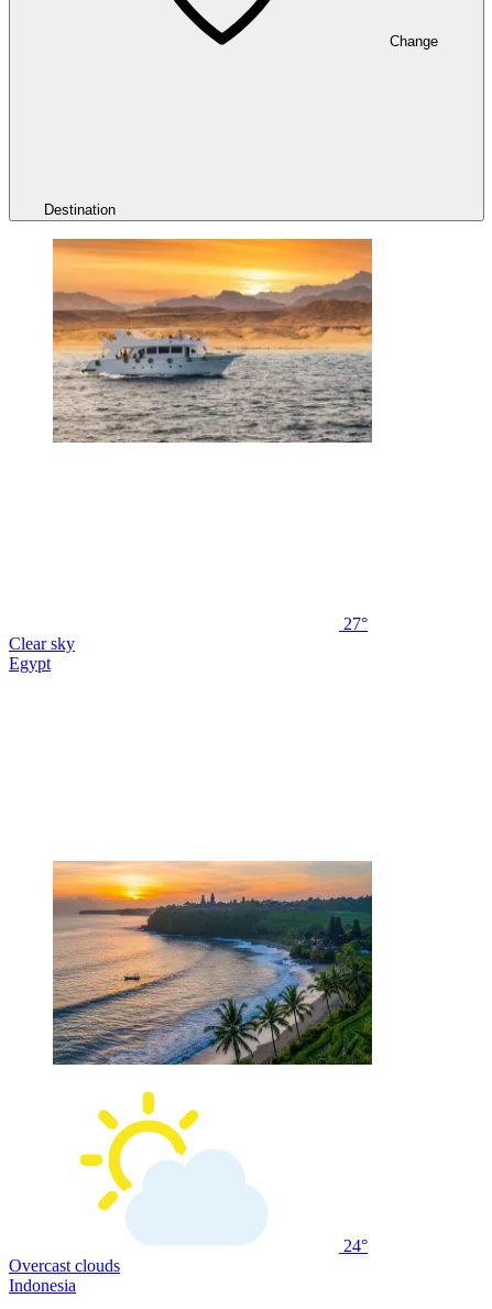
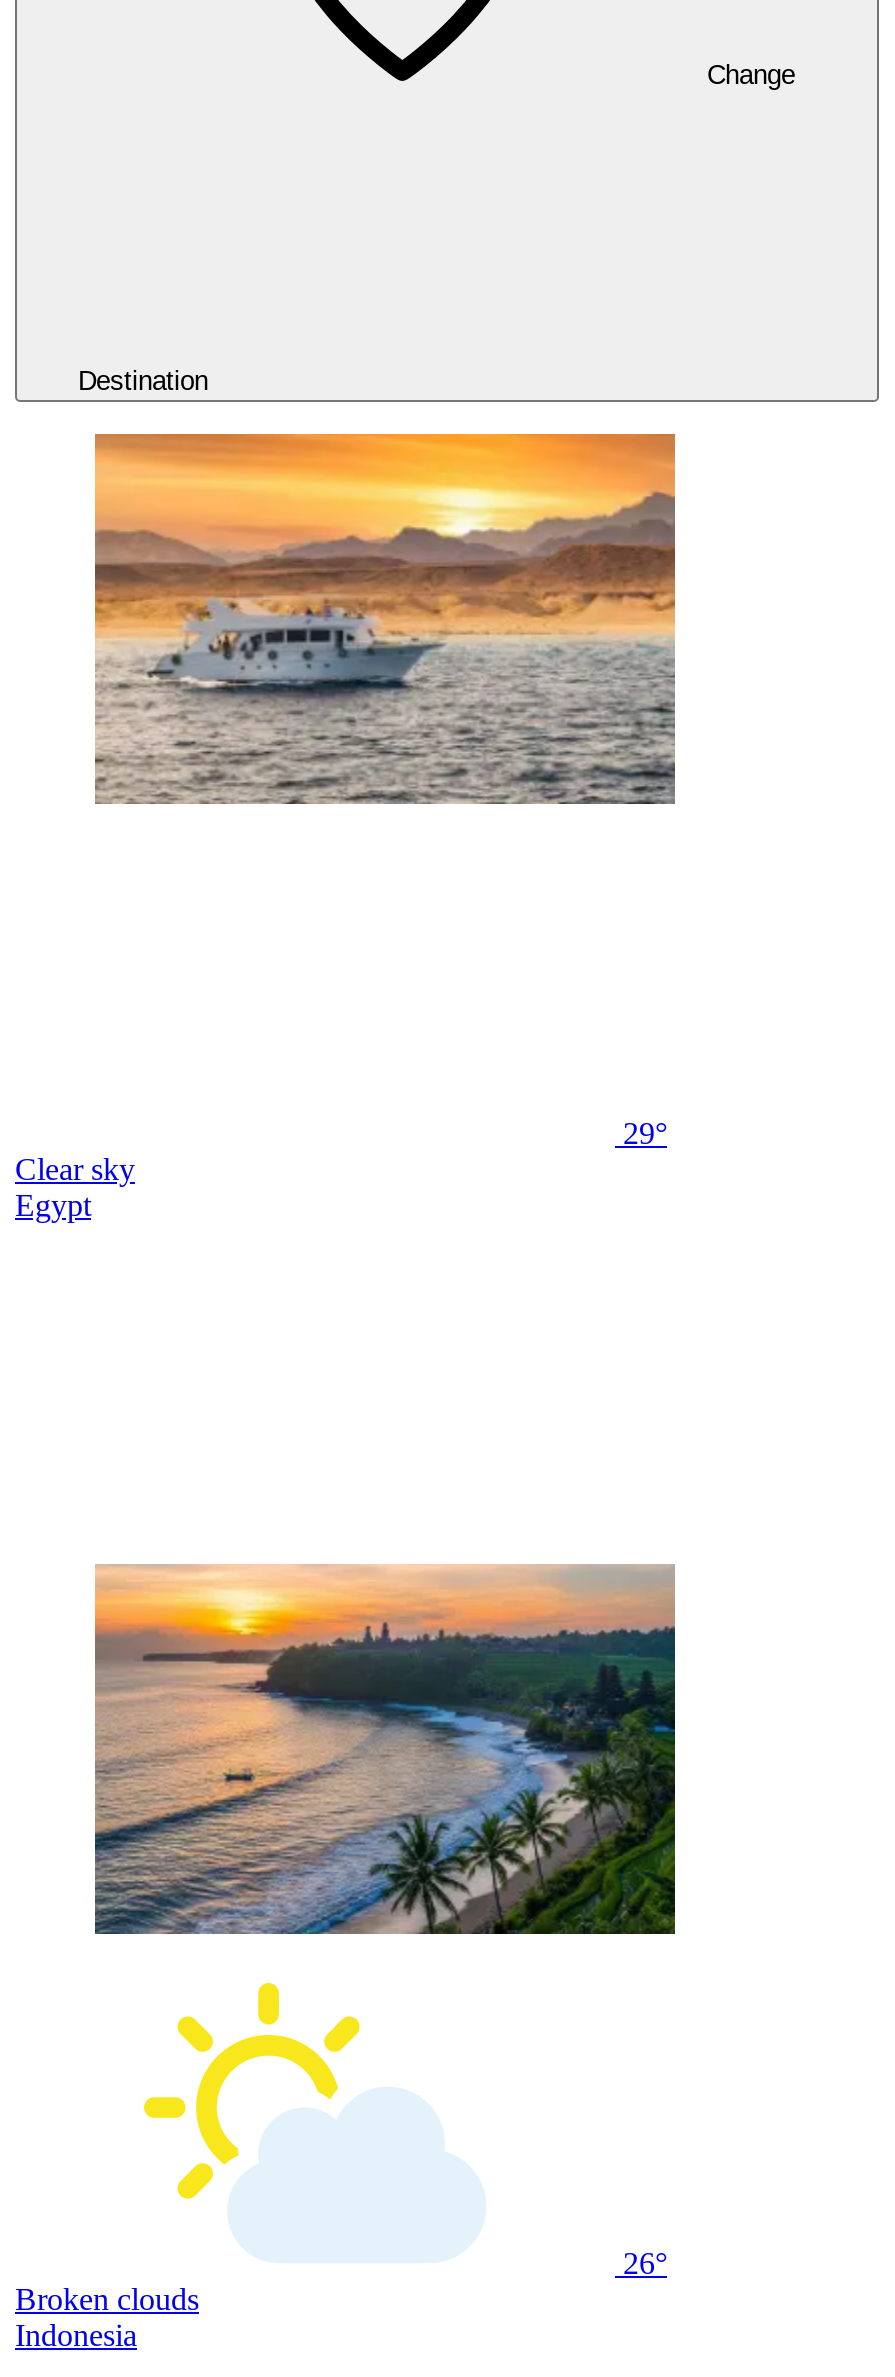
[343,614,368,633] 27° -> [623,1116,667,1150] 29°
[343,1236,368,1255] 24° -> [623,2246,667,2280] 26°
[9,1256,120,1275] Overcast clouds -> [15,2282,199,2316] Broken clouds

